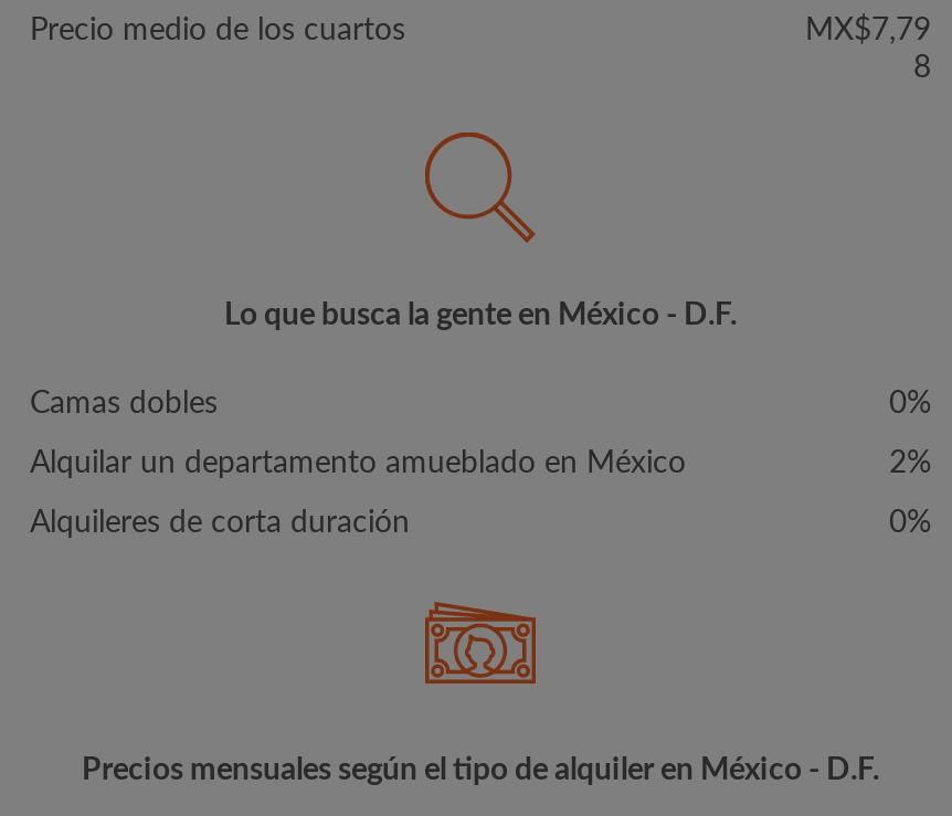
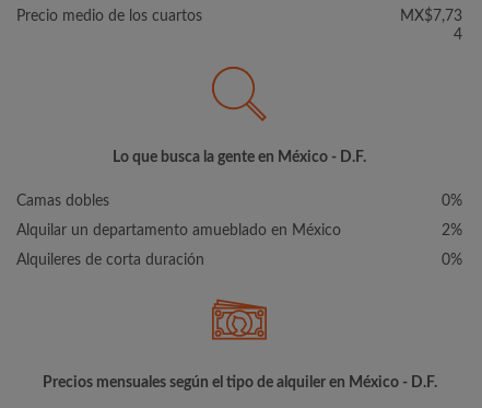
[805,15,931,84] MX$7,79 | 8 -> [400,9,462,43] MX$7,73 | 4

